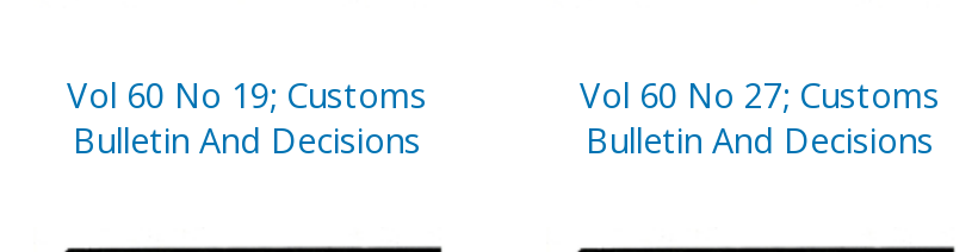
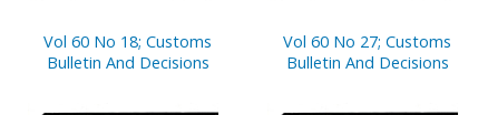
[67,72,427,117] Vol 60 No 19; Customs -> [43,31,212,52] Vol 60 No 18; Customs

